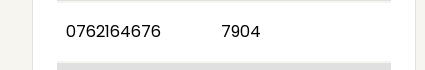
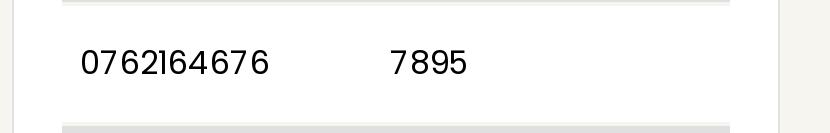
[221,20,261,43] 7904 -> [390,40,468,86] 7895

